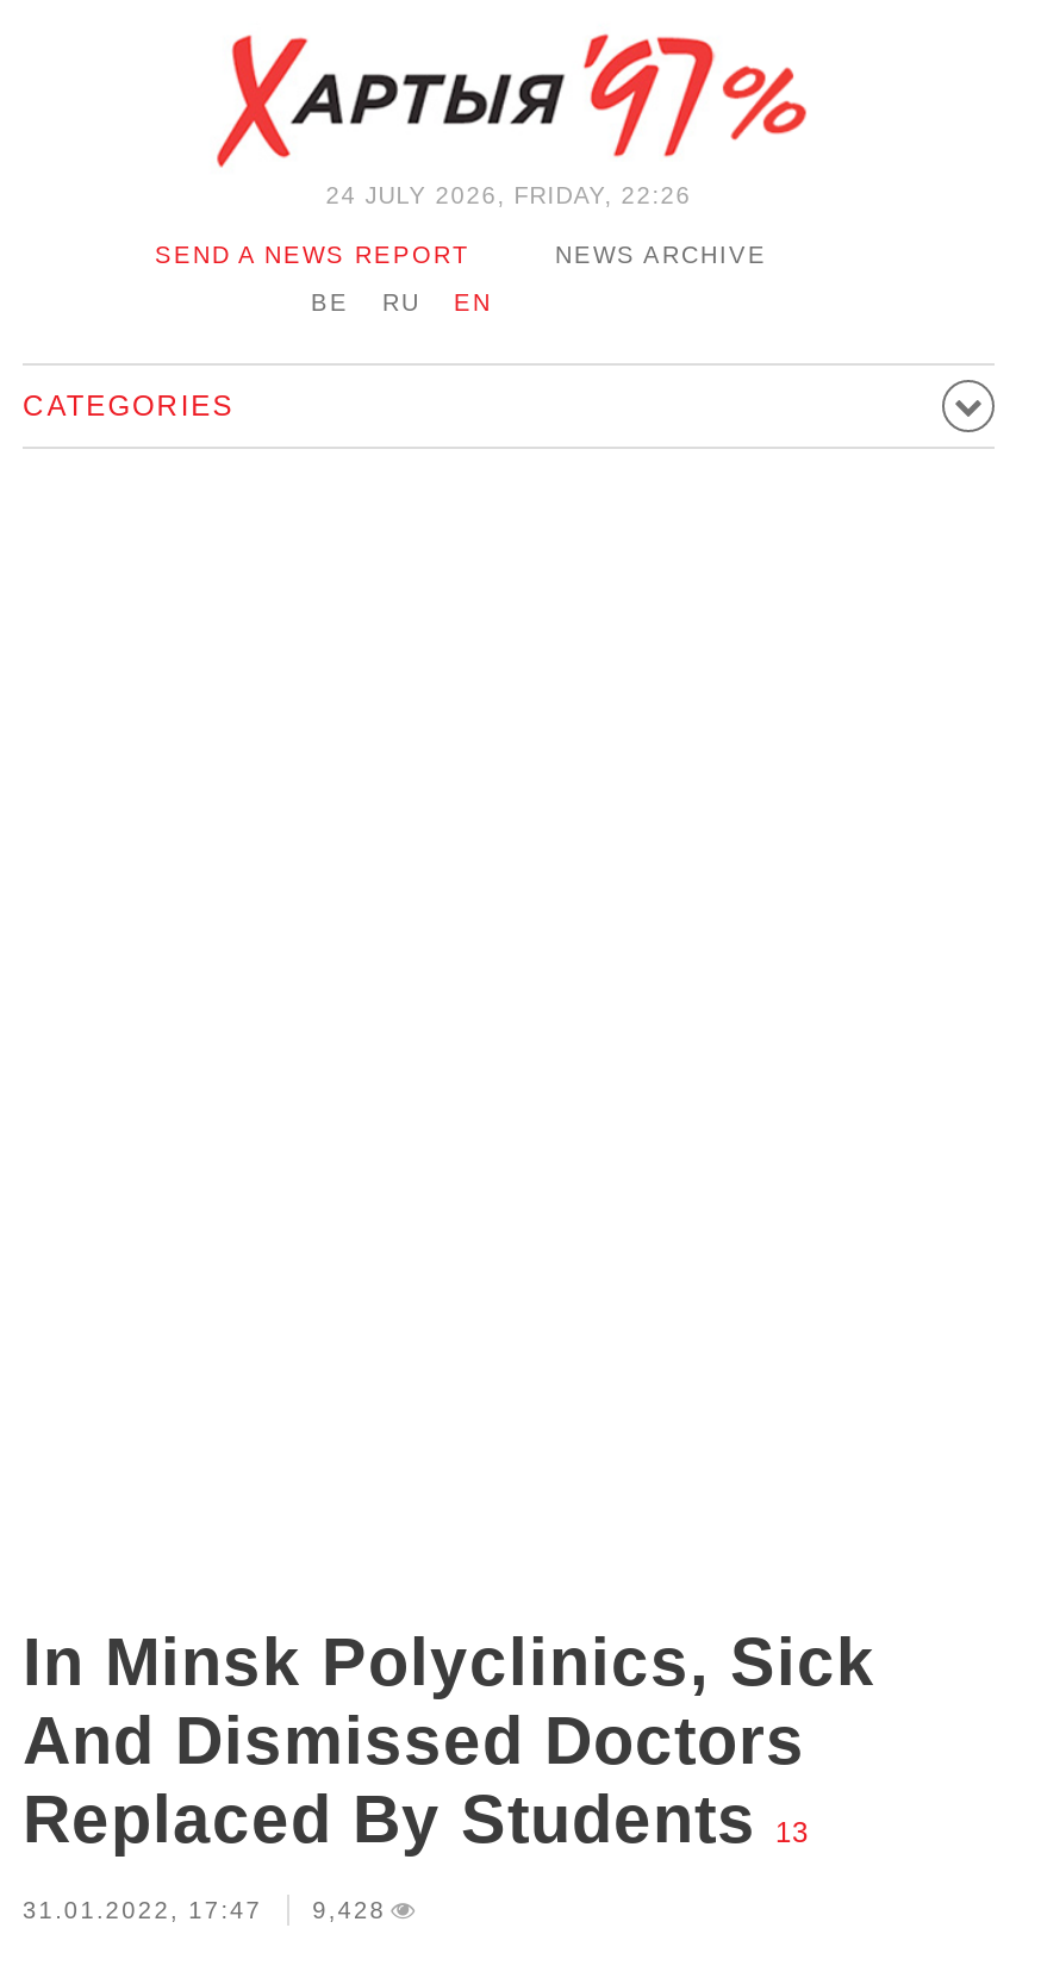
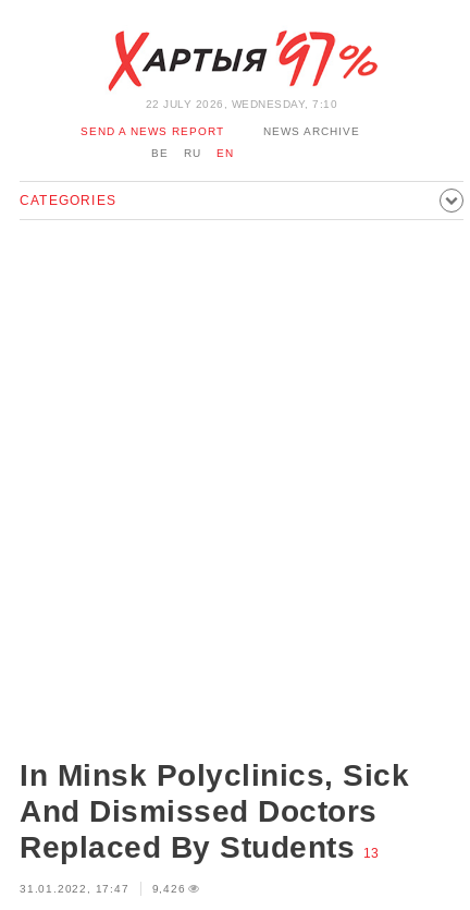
[326,182,692,208] 24 JULY 2026, FRIDAY, 22:26 -> [146,98,337,110] 22 JULY 2026, WEDNESDAY, 7:10
[23,1897,386,1923] 31.01.2022, 17:47 9,428 -> [20,883,186,895] 31.01.2022, 17:47 9,426

